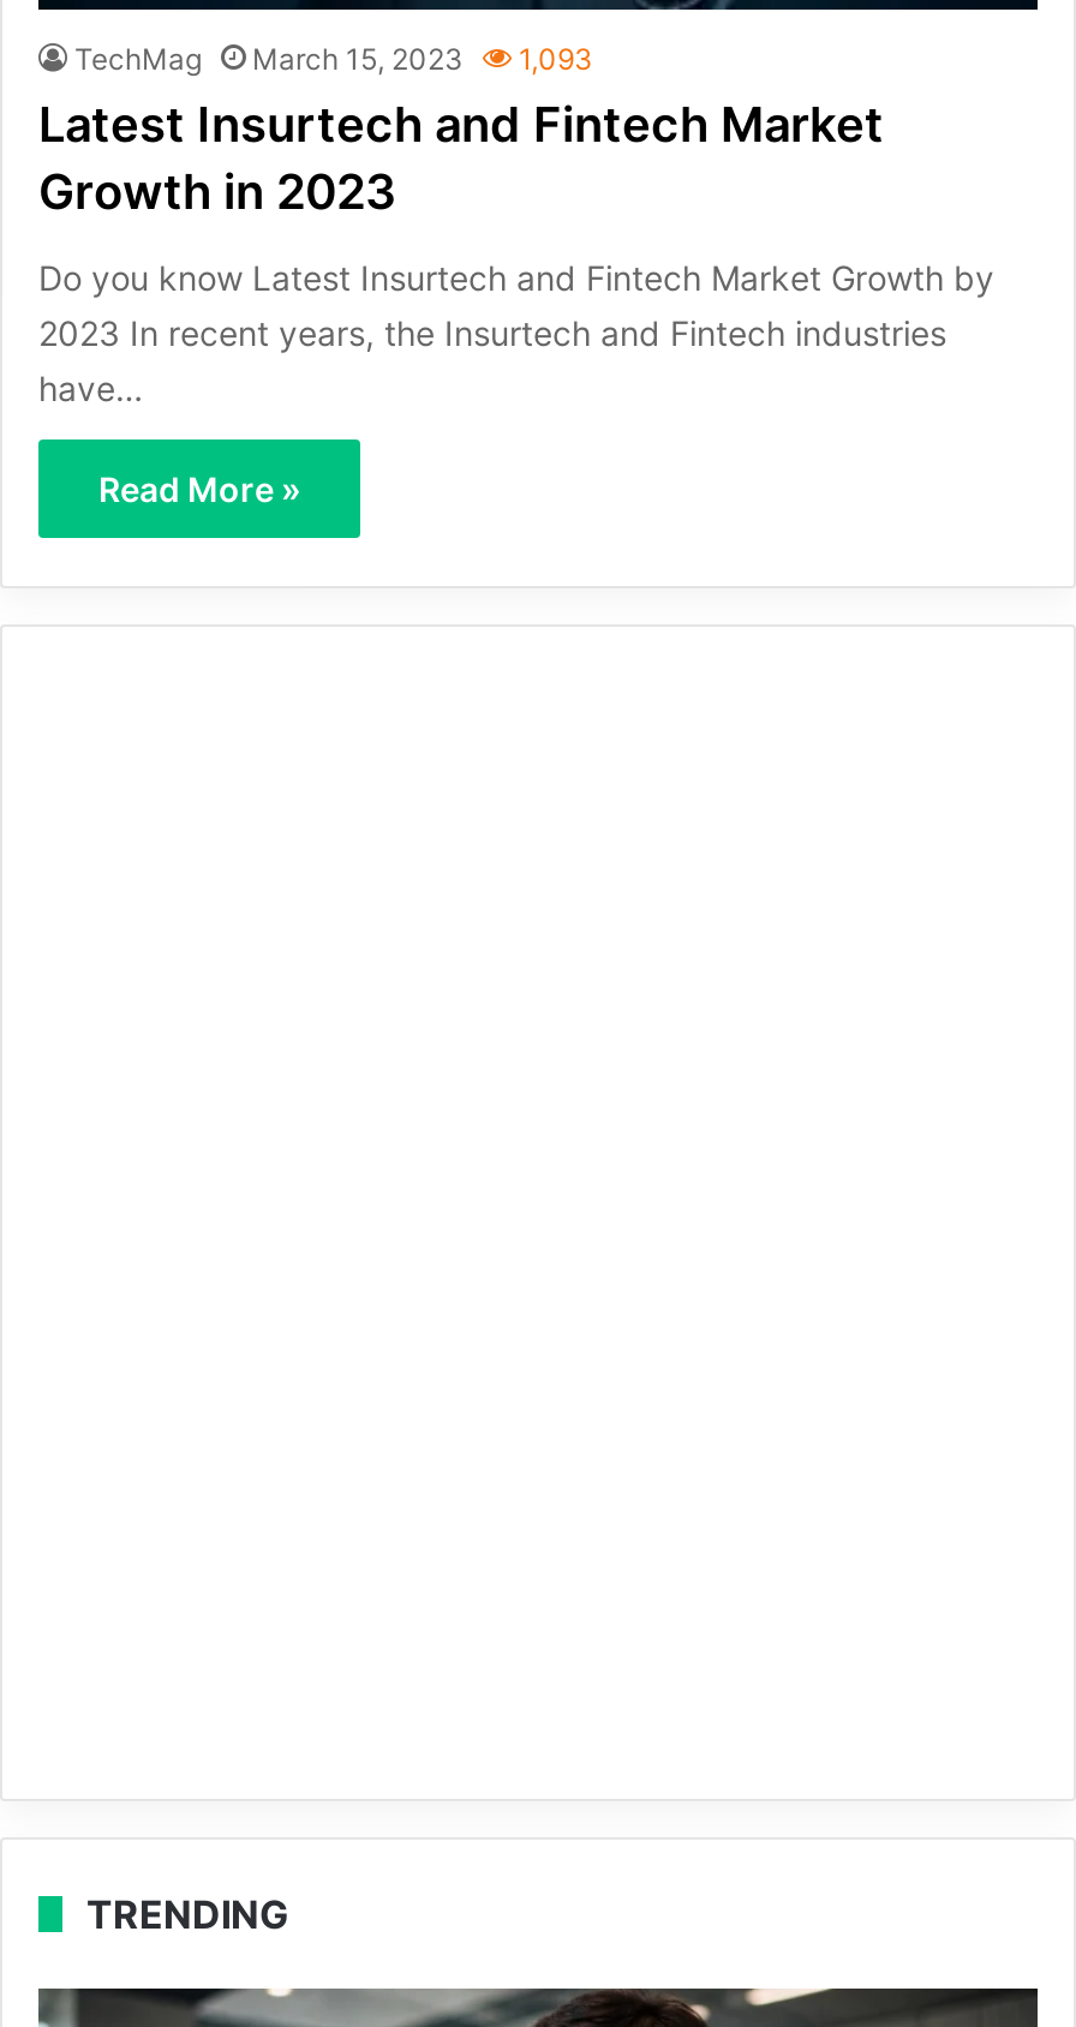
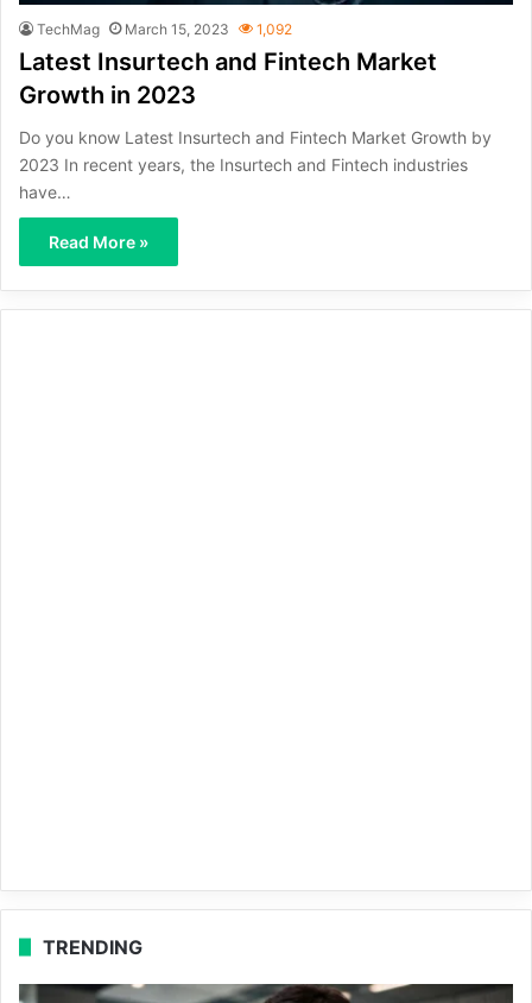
[74,40,593,76] TechMag March 15, 2023 1,093 -> [37,20,292,38] TechMag March 15, 2023 1,092

